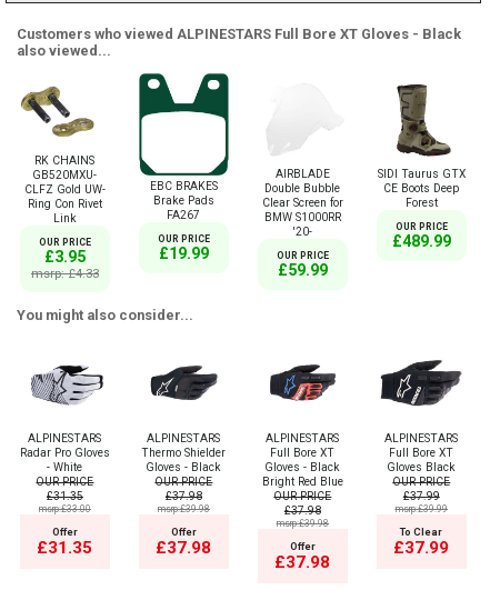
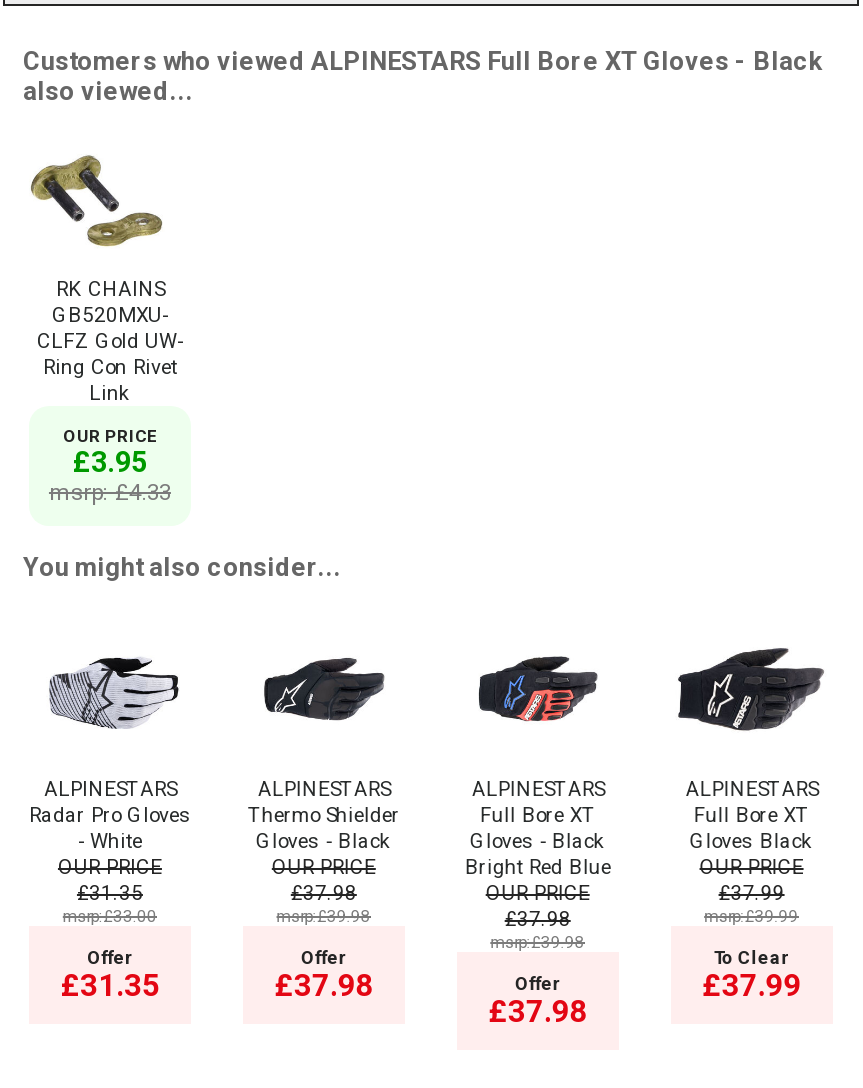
[138,72,230,262] [image] | EBC BRAKES | Brake Pads | FA267 | OUR PRICE | £19.99 -> none
[378,83,465,250] [image] | SIDI Taurus GTX | CE Boots Deep | Forest | OUR PRICE | £489.99 -> none
[262,167,343,279] AIRBLADE | Double Bubble | Clear Screen for | BMW S1000RR | '20- | OUR PRICE | £59.99 -> none

